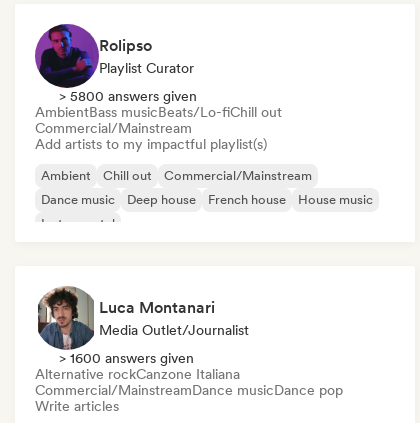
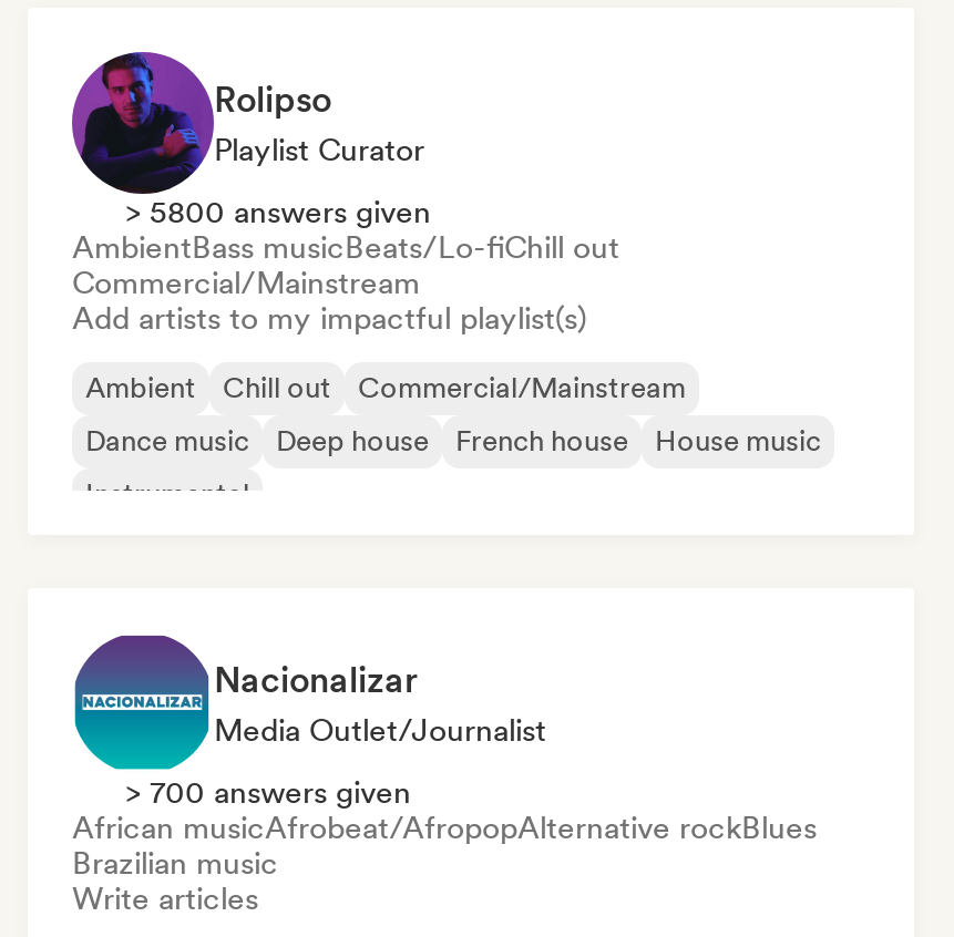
[36,286,215,343] [image] | Luca Montanari -> [72,635,418,759] [image] | Nacionalizar
[35,350,343,398] > 1600 answers given | Alternative rockCanzone Italiana | Commercial/MainstreamDance musicDance pop -> [72,774,817,881] > 700 answers given | African musicAfrobeat/AfropopAlternative rockBlues | Brazilian music

